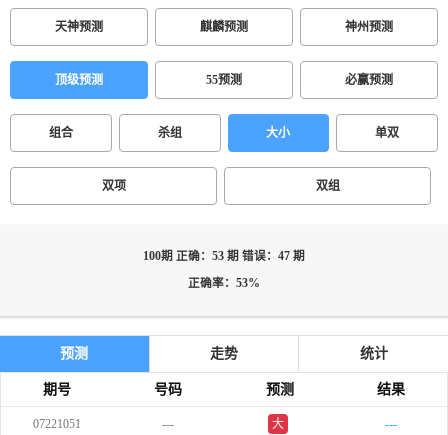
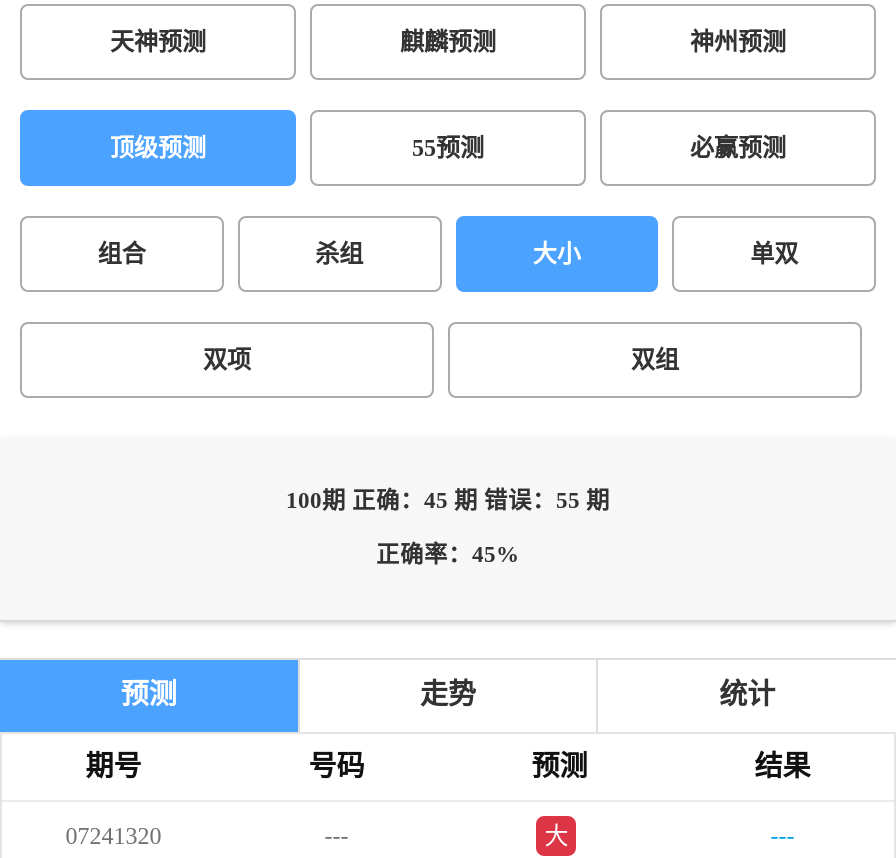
[143,250,305,263] 100期 正确：53 期 错误：47 期 -> [286,488,610,514] 100期 正确：45 期 错误：55 期
[188,277,260,290] 正确率：53% -> [376,542,520,568] 正确率：45%
[33,417,81,431] 07221051 -> [66,822,162,850] 07241320

